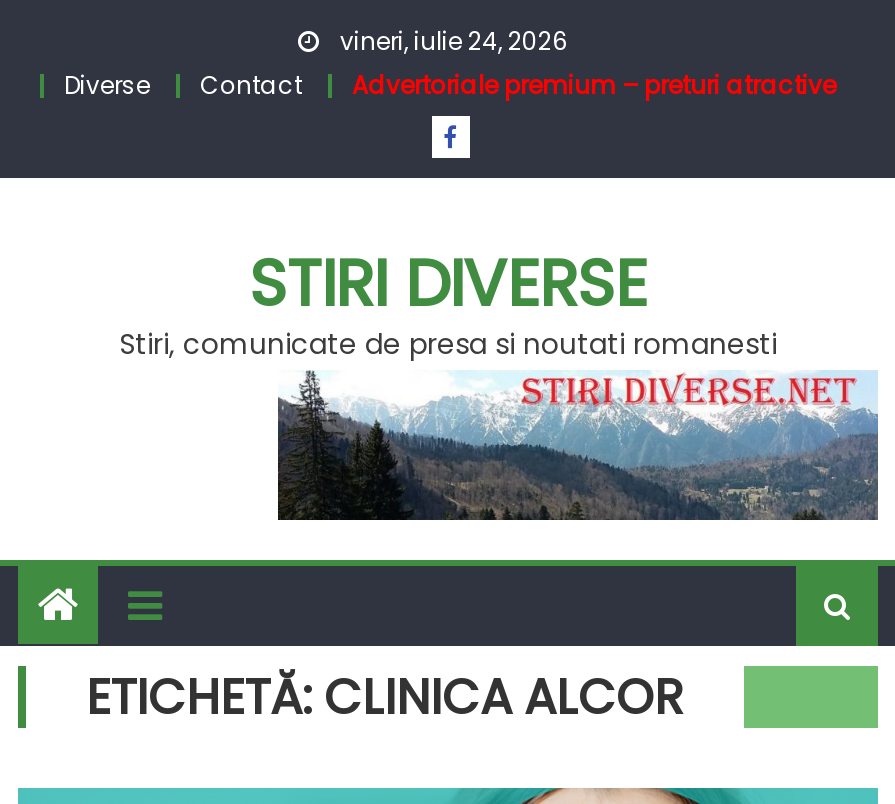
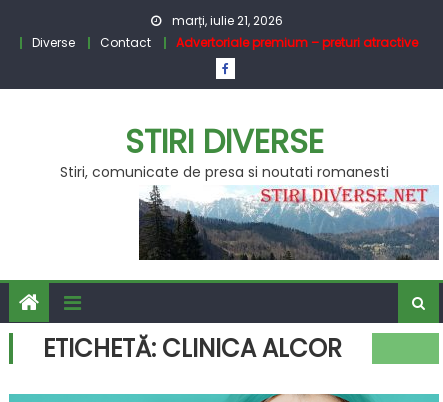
[334,24,568,58] vineri, iulie 24, 2026 -> [168,12,282,29] marți, iulie 21, 2026

